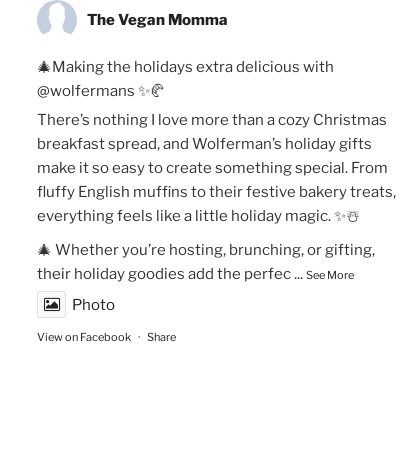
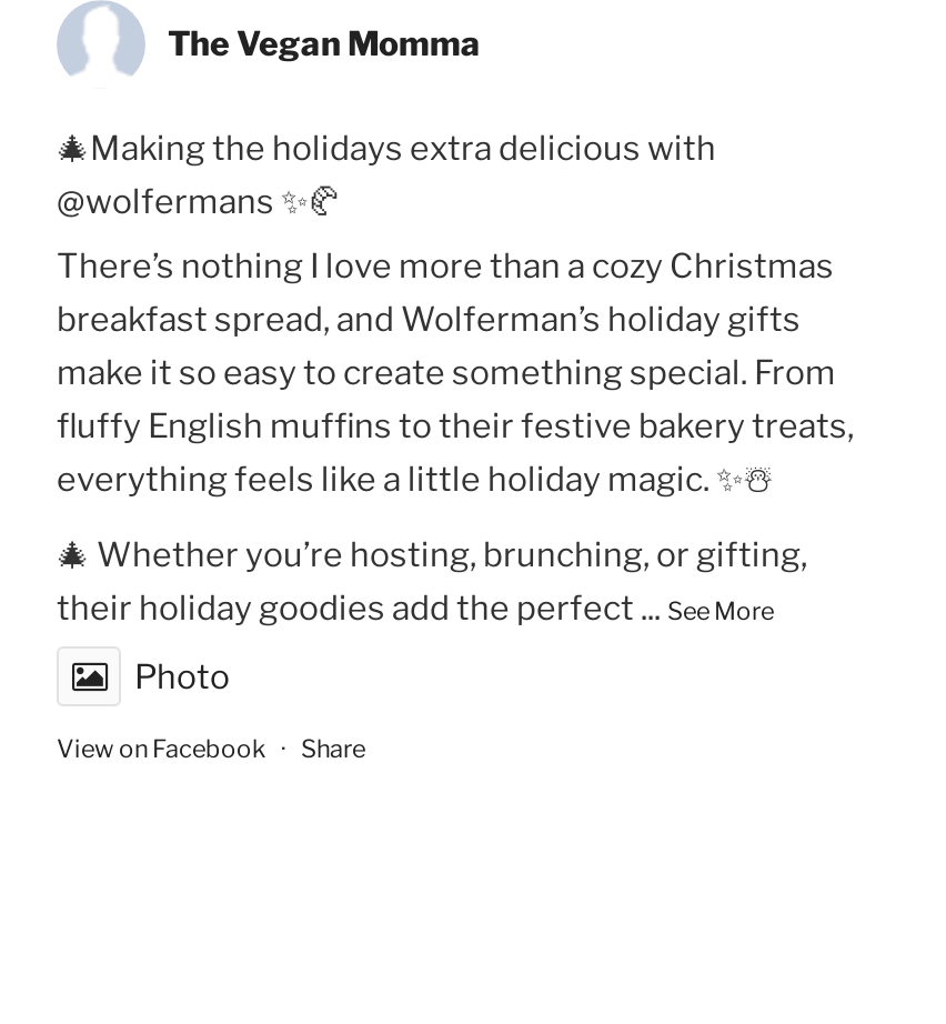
[37,265,354,283] their holiday goodies add the perfec ... See More -> [57,588,774,628] their holiday goodies add the perfect... See More

